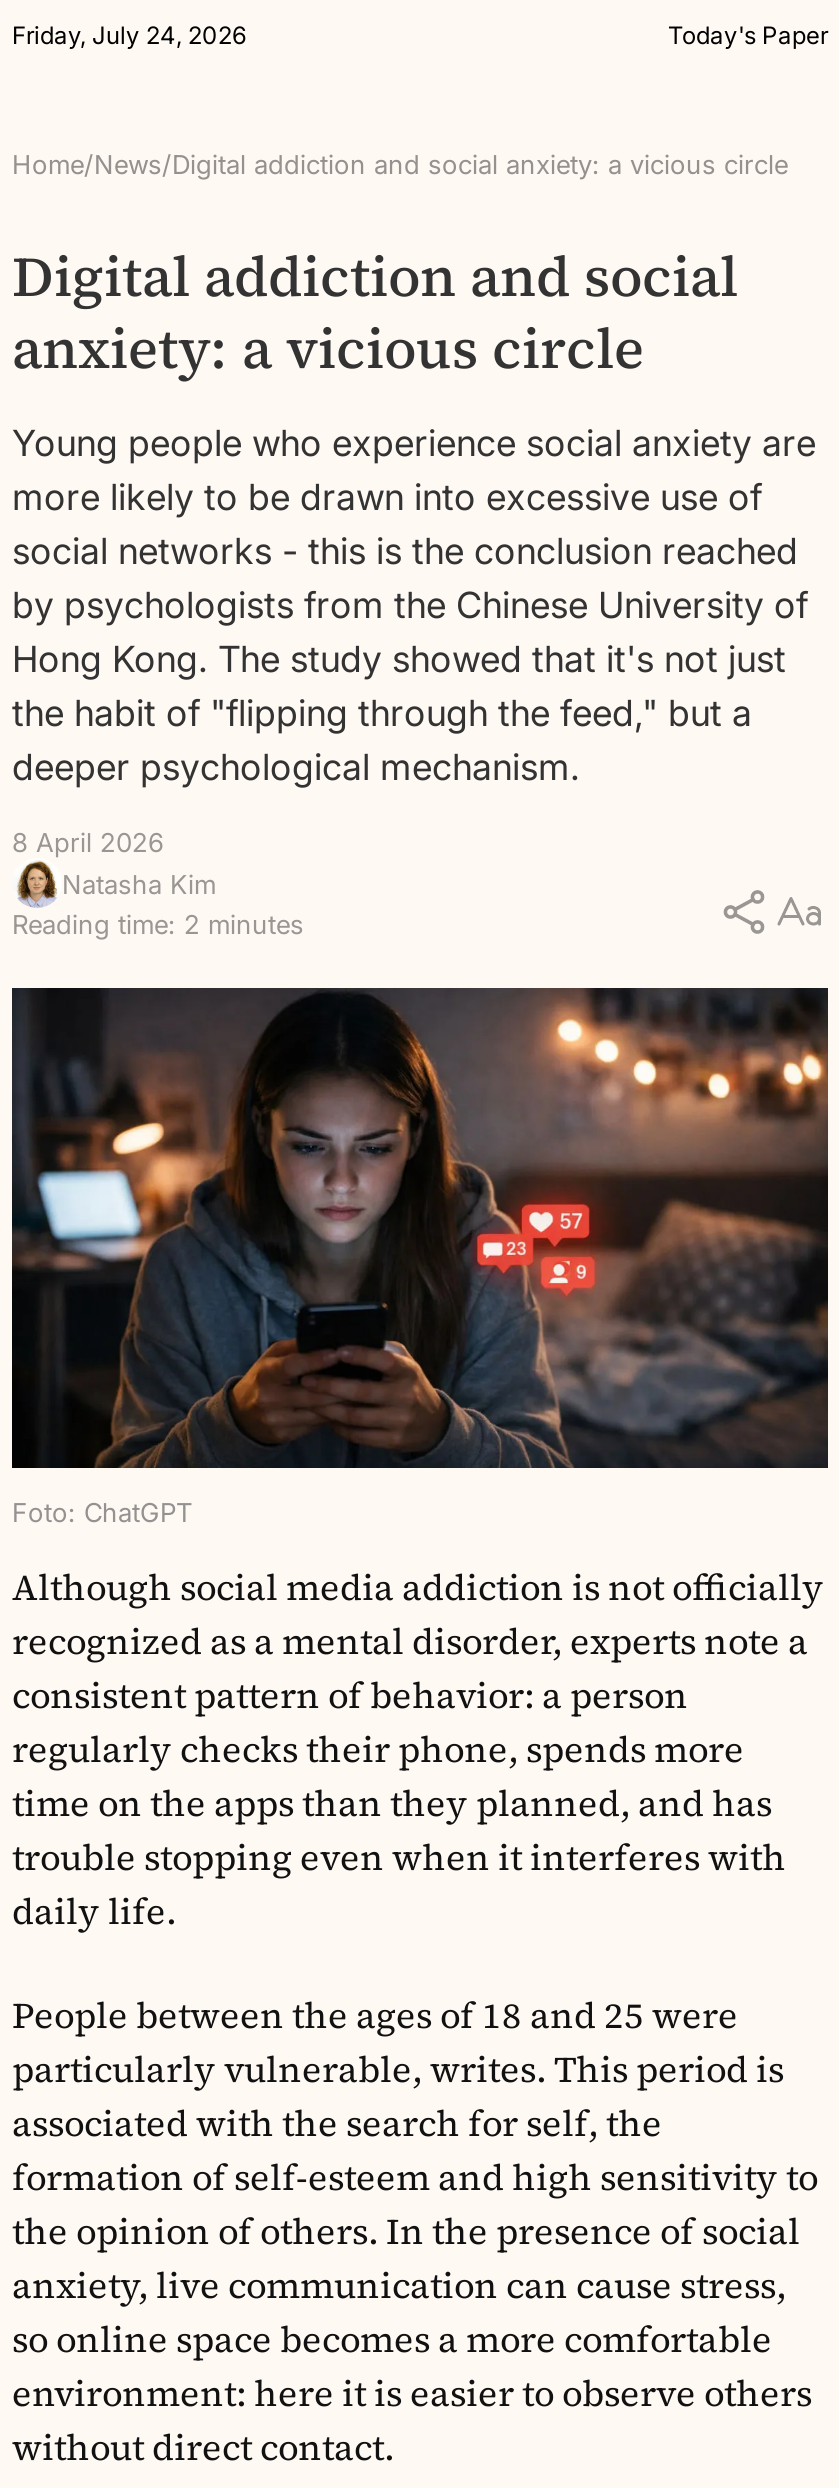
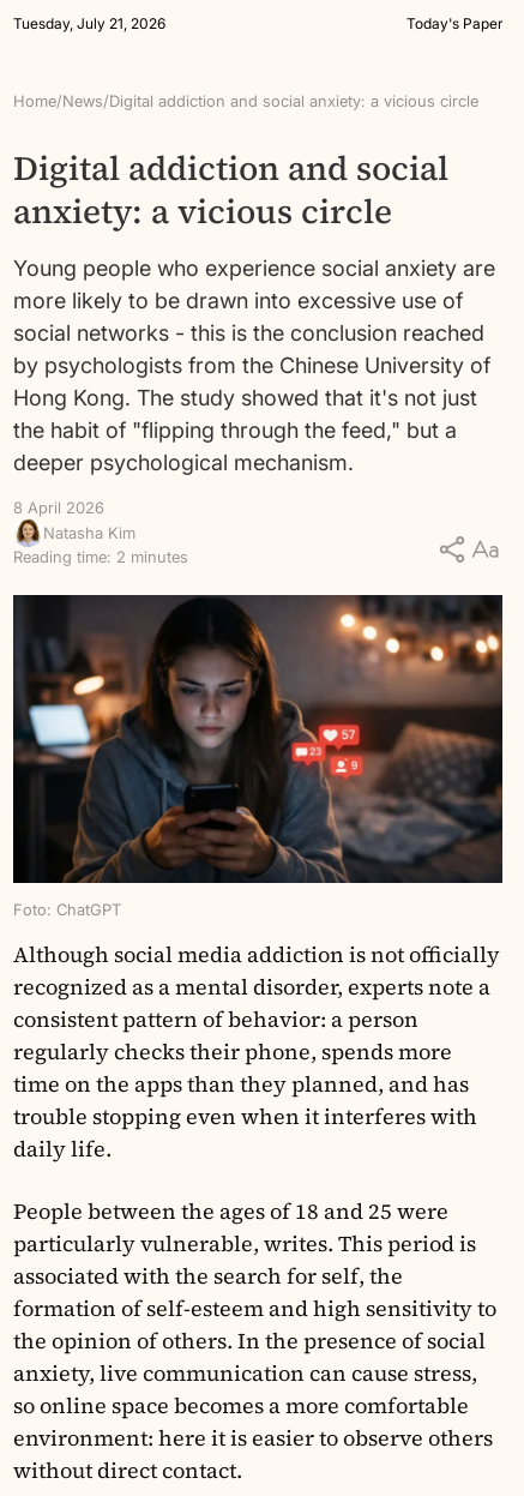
[12,20,246,50] Friday, July 24, 2026 -> [13,14,165,32] Tuesday, July 21, 2026

